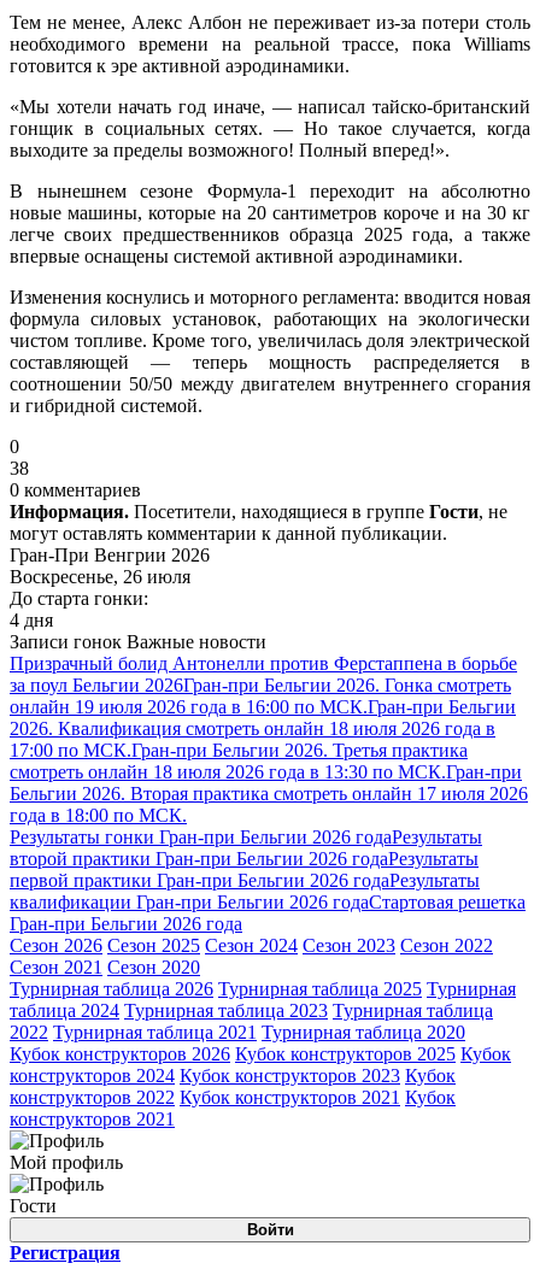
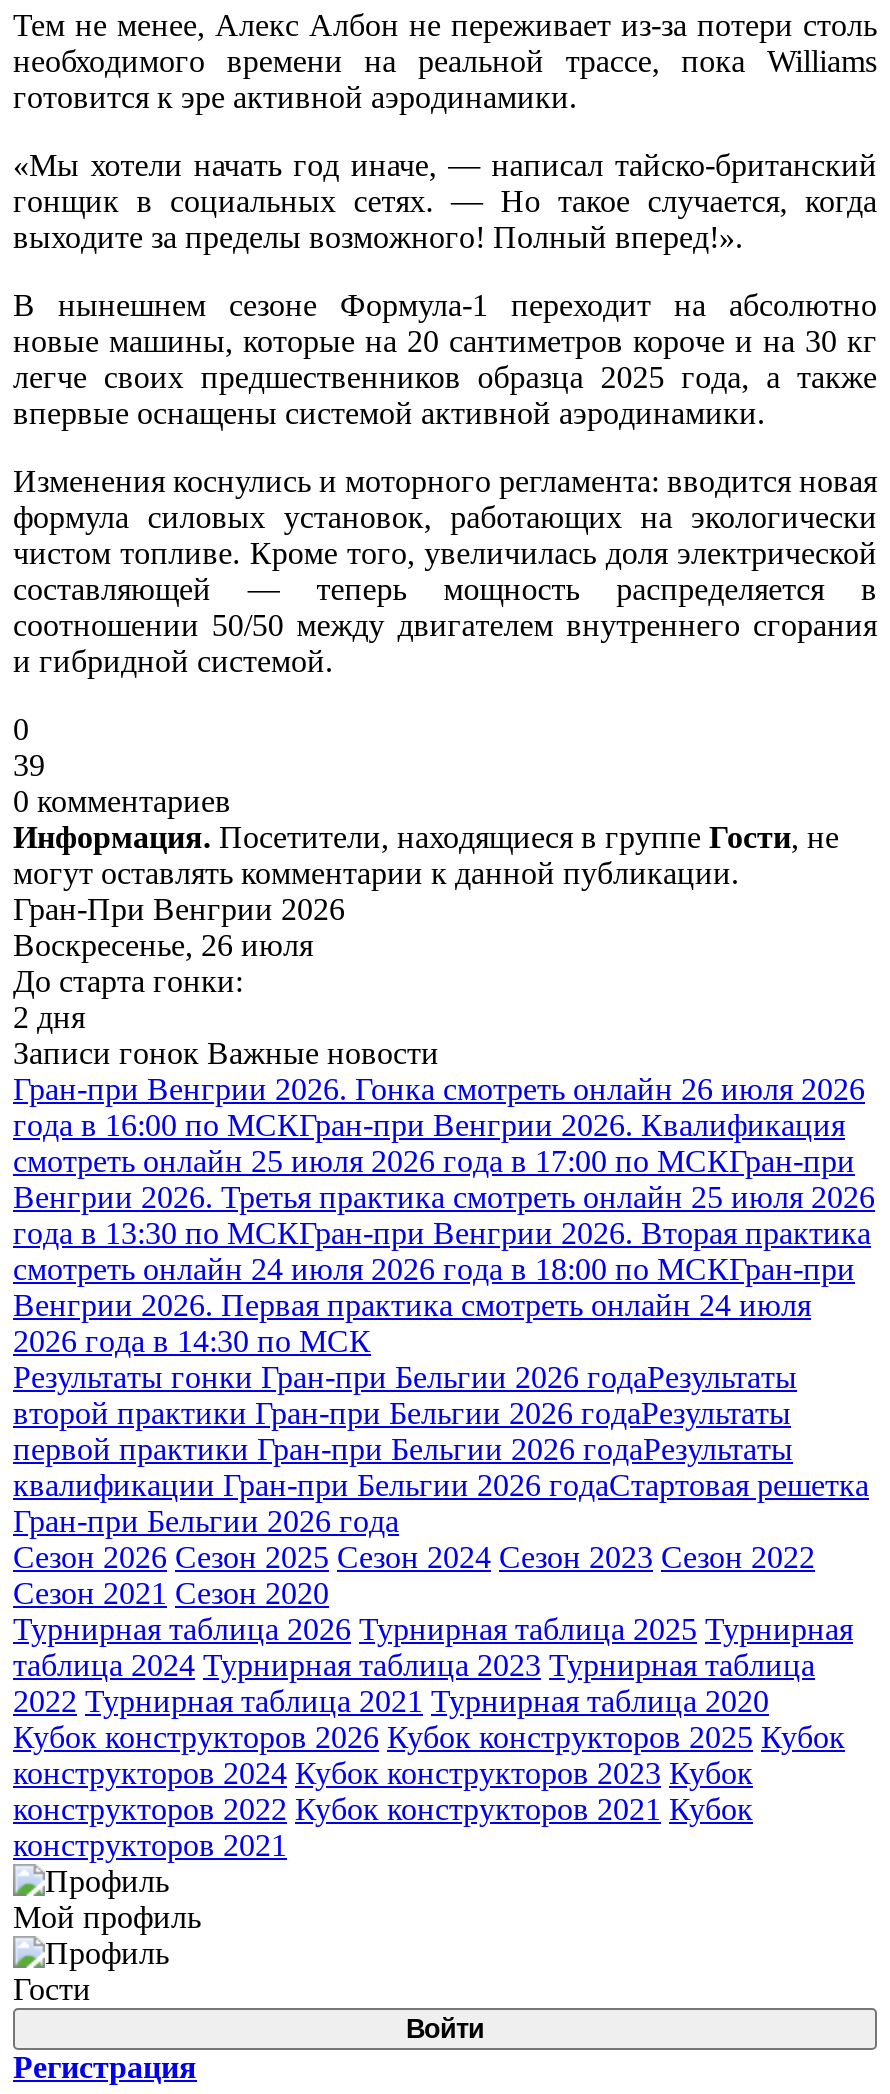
[10,458,29,479] 38 -> [13,749,45,783] 39
[10,610,53,631] 4 дня -> [13,1001,85,1035] 2 дня
[10,654,528,826] Призрачный болид Антонелли против Ферстаппена в борьбе | за поул Бельгии 2026Гран-при Бельгии 2026. Гонка смотреть | онлайн 19 июля 2026 года в 16:00 по МСК.Гран-при Бельгии | 2026. Квалификация смотреть онлайн 18 июля 2026 года в | 17:00 по МСК.Гран-при Бельгии 2026. Третья практика | смотреть онлайн 18 июля 2026 года в 13:30 по МСК.Гран-при | Бельгии 2026. Вторая практика смотреть онлайн 17 июля 2026 | года в 18:00 по МСК. -> [13,1073,875,1359] Гран-при Венгрии 2026. Гонка смотреть онлайн 26 июля 2026 | года в 16:00 по МСКГран-при Венгрии 2026. Квалификация | смотреть онлайн 25 июля 2026 года в 17:00 по МСКГран-при | Венгрии 2026. Третья практика смотреть онлайн 25 июля 2026 | года в 13:30 по МСКГран-при Венгрии 2026. Вторая практика | смотреть онлайн 24 июля 2026 года в 18:00 по МСКГран-при | Венгрии 2026. Первая практика смотреть онлайн 24 июля | 2026 года в 14:30 по МСК

